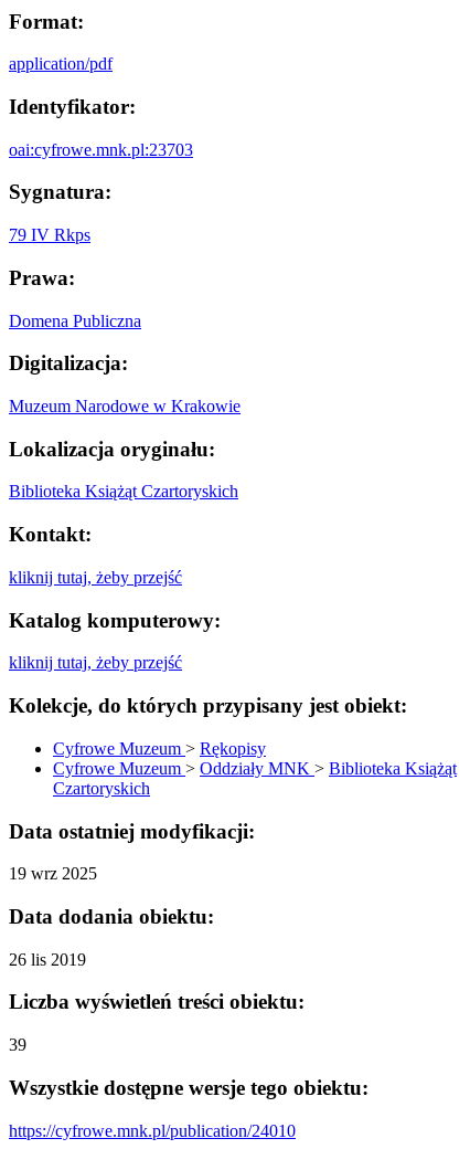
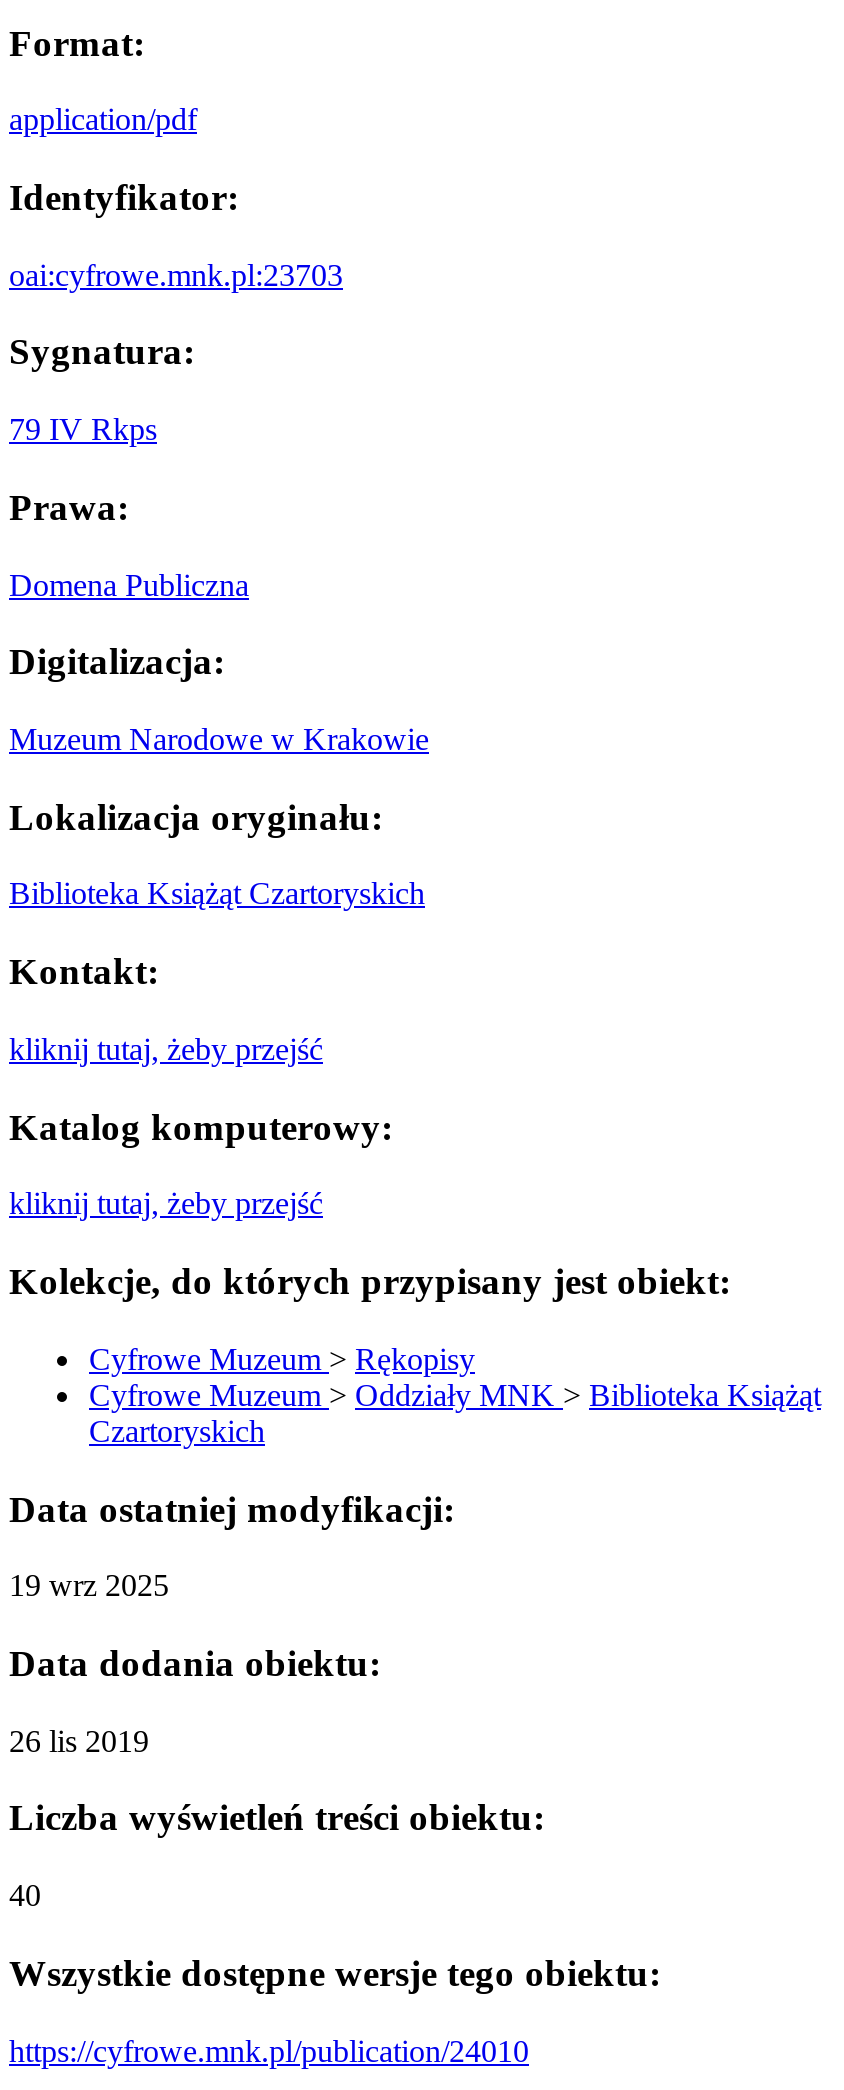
[9,1035,26,1054] 39 -> [9,1878,41,1912] 40

